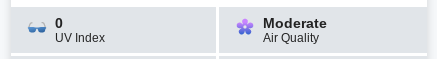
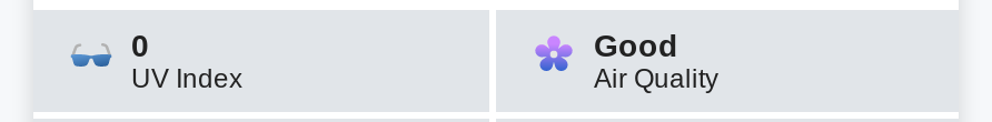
[263,15,327,31] Moderate -> [594,28,678,63] Good

